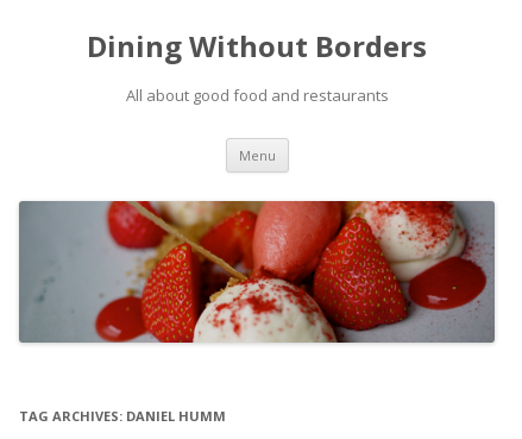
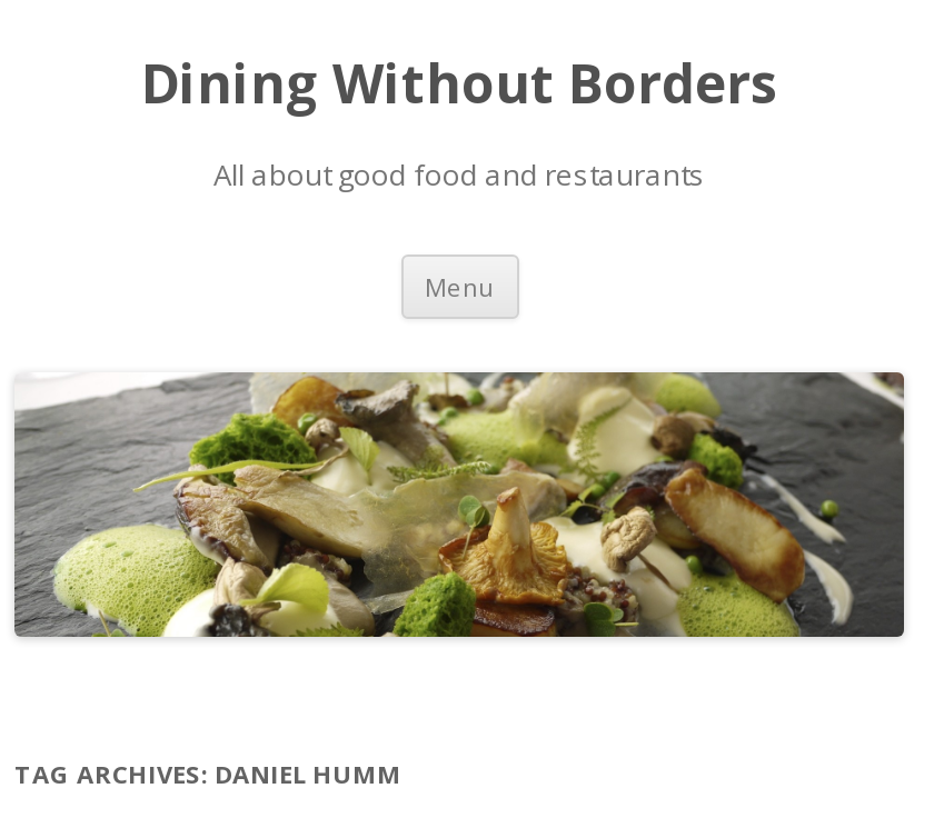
[18,200,495,344] [image] -> [14,370,904,639] [image]

